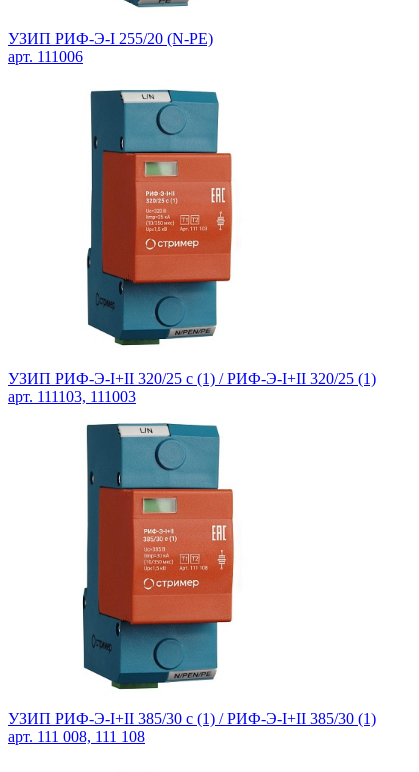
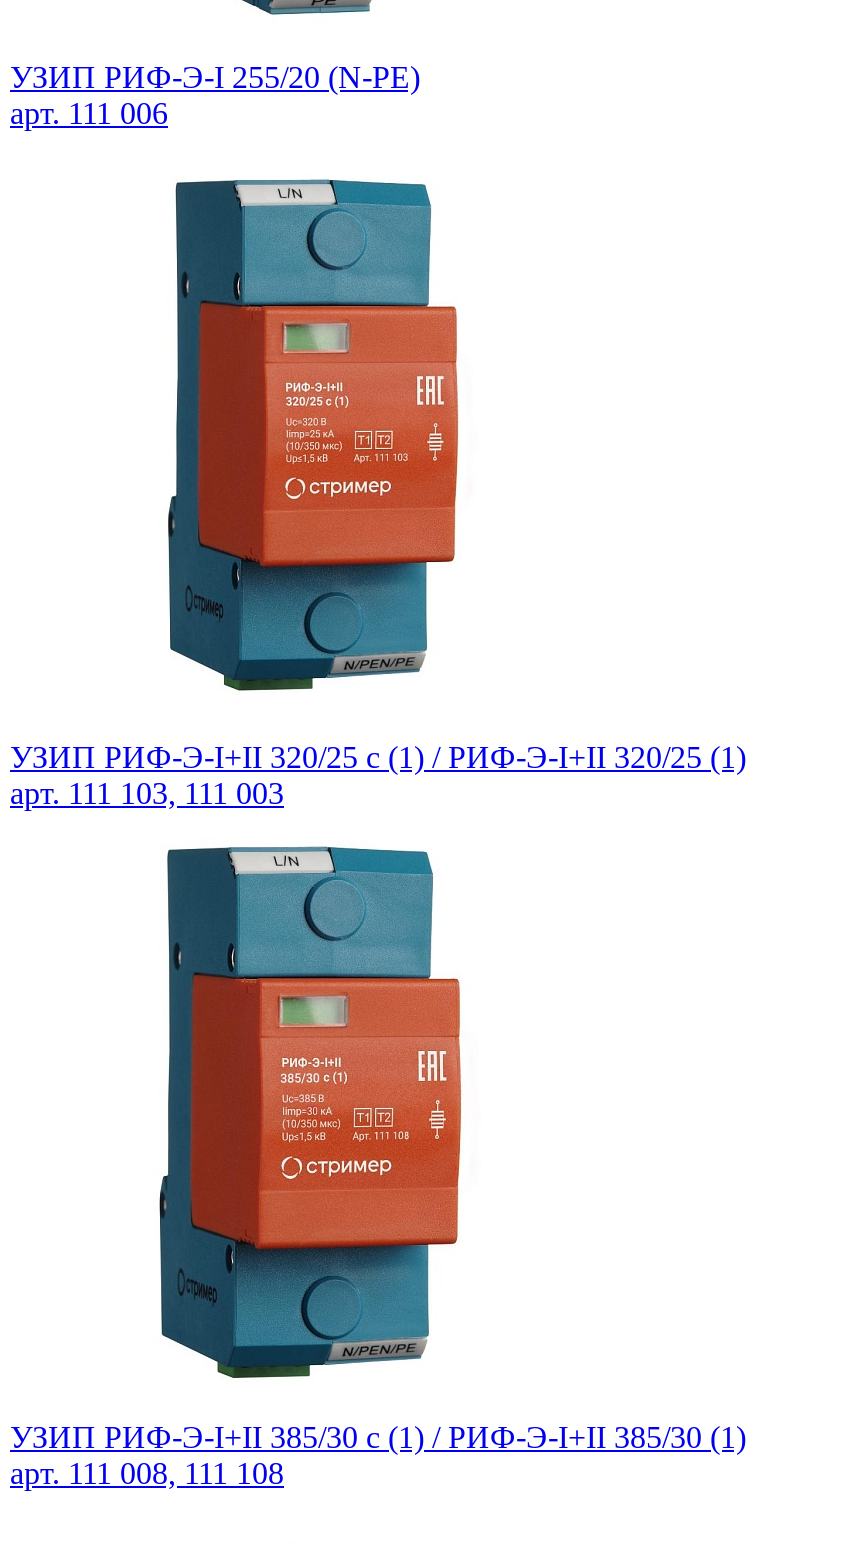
[8,48,83,65] арт. 111006 -> [10,96,168,130] арт. 111 006
[8,388,136,405] арт. 111103, 111003 -> [10,776,284,810] арт. 111 103, 111 003

